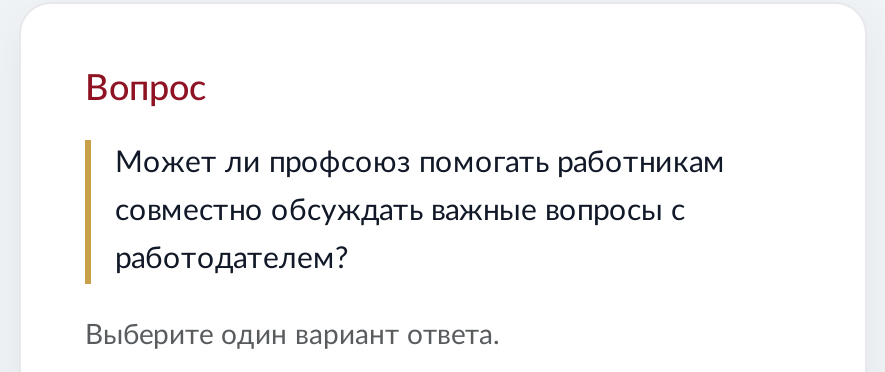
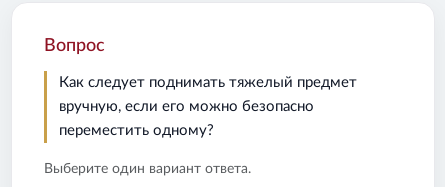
[115,147,725,177] Может ли профсоюз помогать работникам -> [59,75,357,90] Как следует поднимать тяжелый предмет
[115,195,685,225] совместно обсуждать важные вопросы с -> [59,99,314,114] вручную, если его можно безопасно
[115,243,349,273] работодателем? -> [59,123,214,138] переместить одному?

